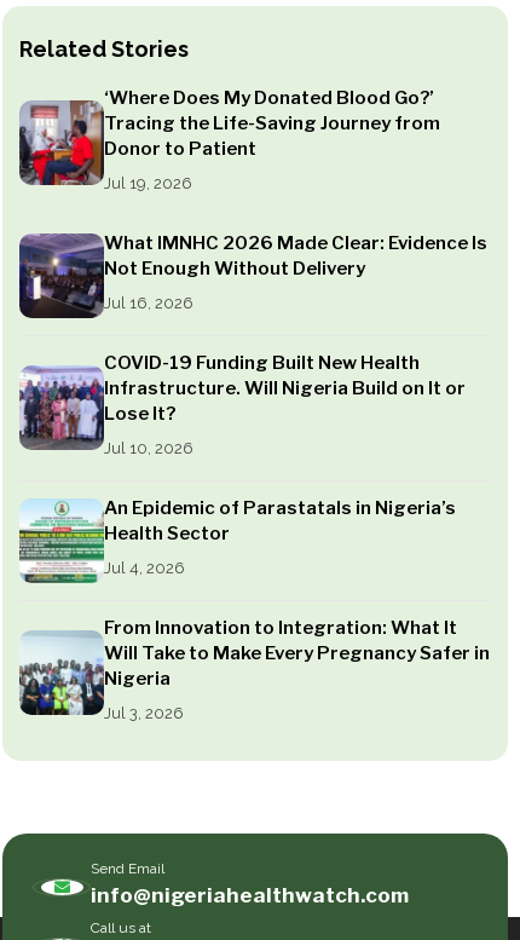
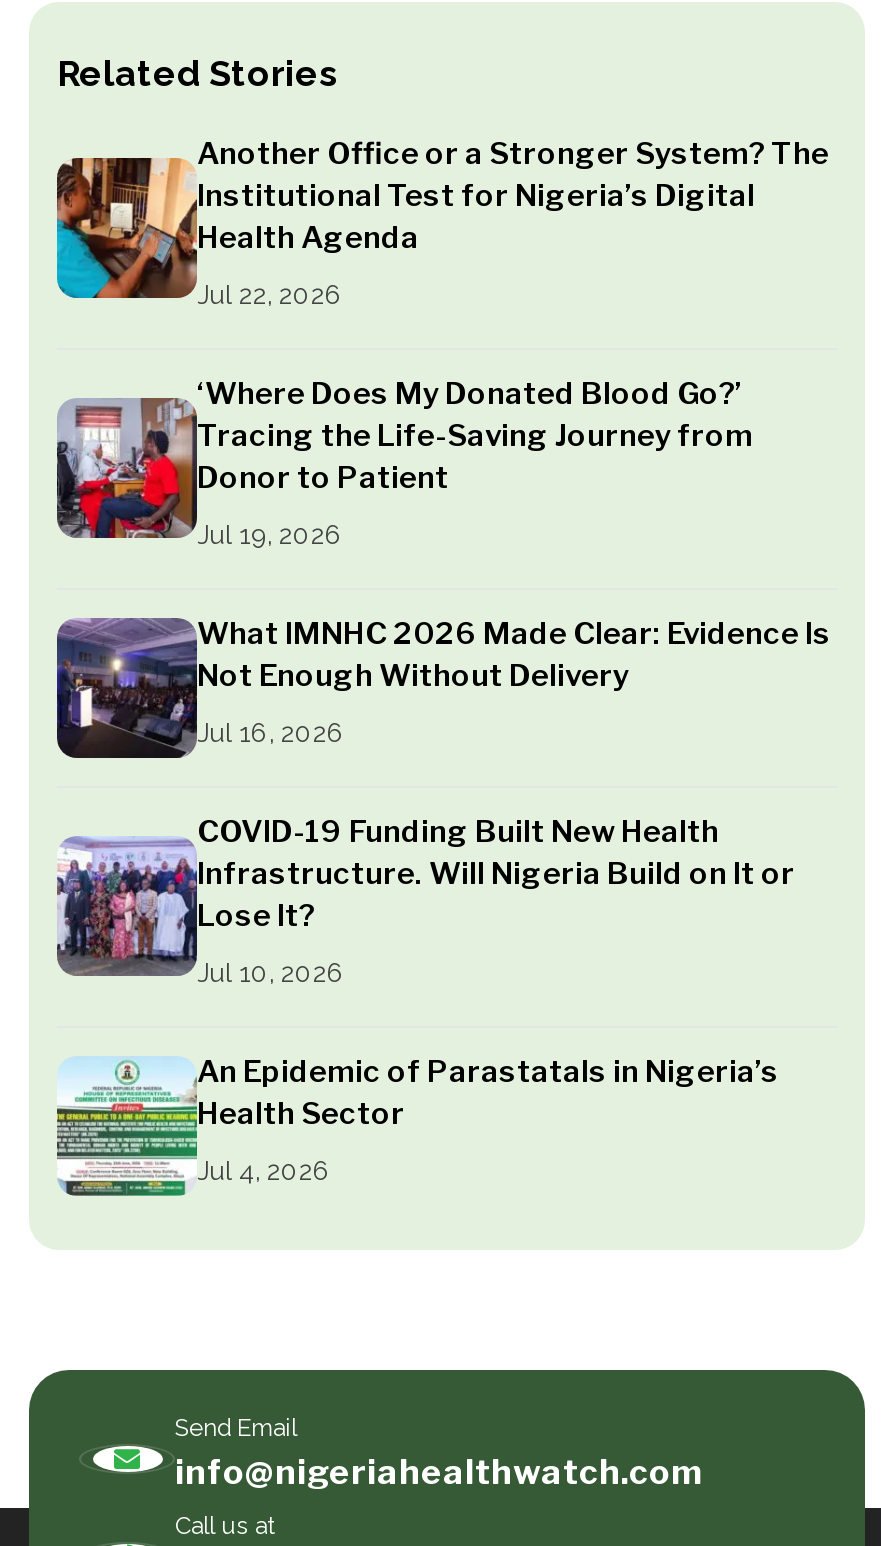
none -> [55,135,829,309] [image] | Another Office or a Stronger System? The | Institutional Test for Nigeria’s Digital | Health Agenda | Jul 22, 2026
moved [18,87,487,577] -> [55,375,831,1185]: [image] | ‘Where Does My Donated Blood Go?’ | Tracing the Life-Saving Journey from | ... | Health Sector | Jul 4, 2026
[18,617,490,728] [image] | From Innovation to Integration: What It | Will Take to Make Every Pregnancy Safer in | Nigeria | Jul 3, 2026 -> none

